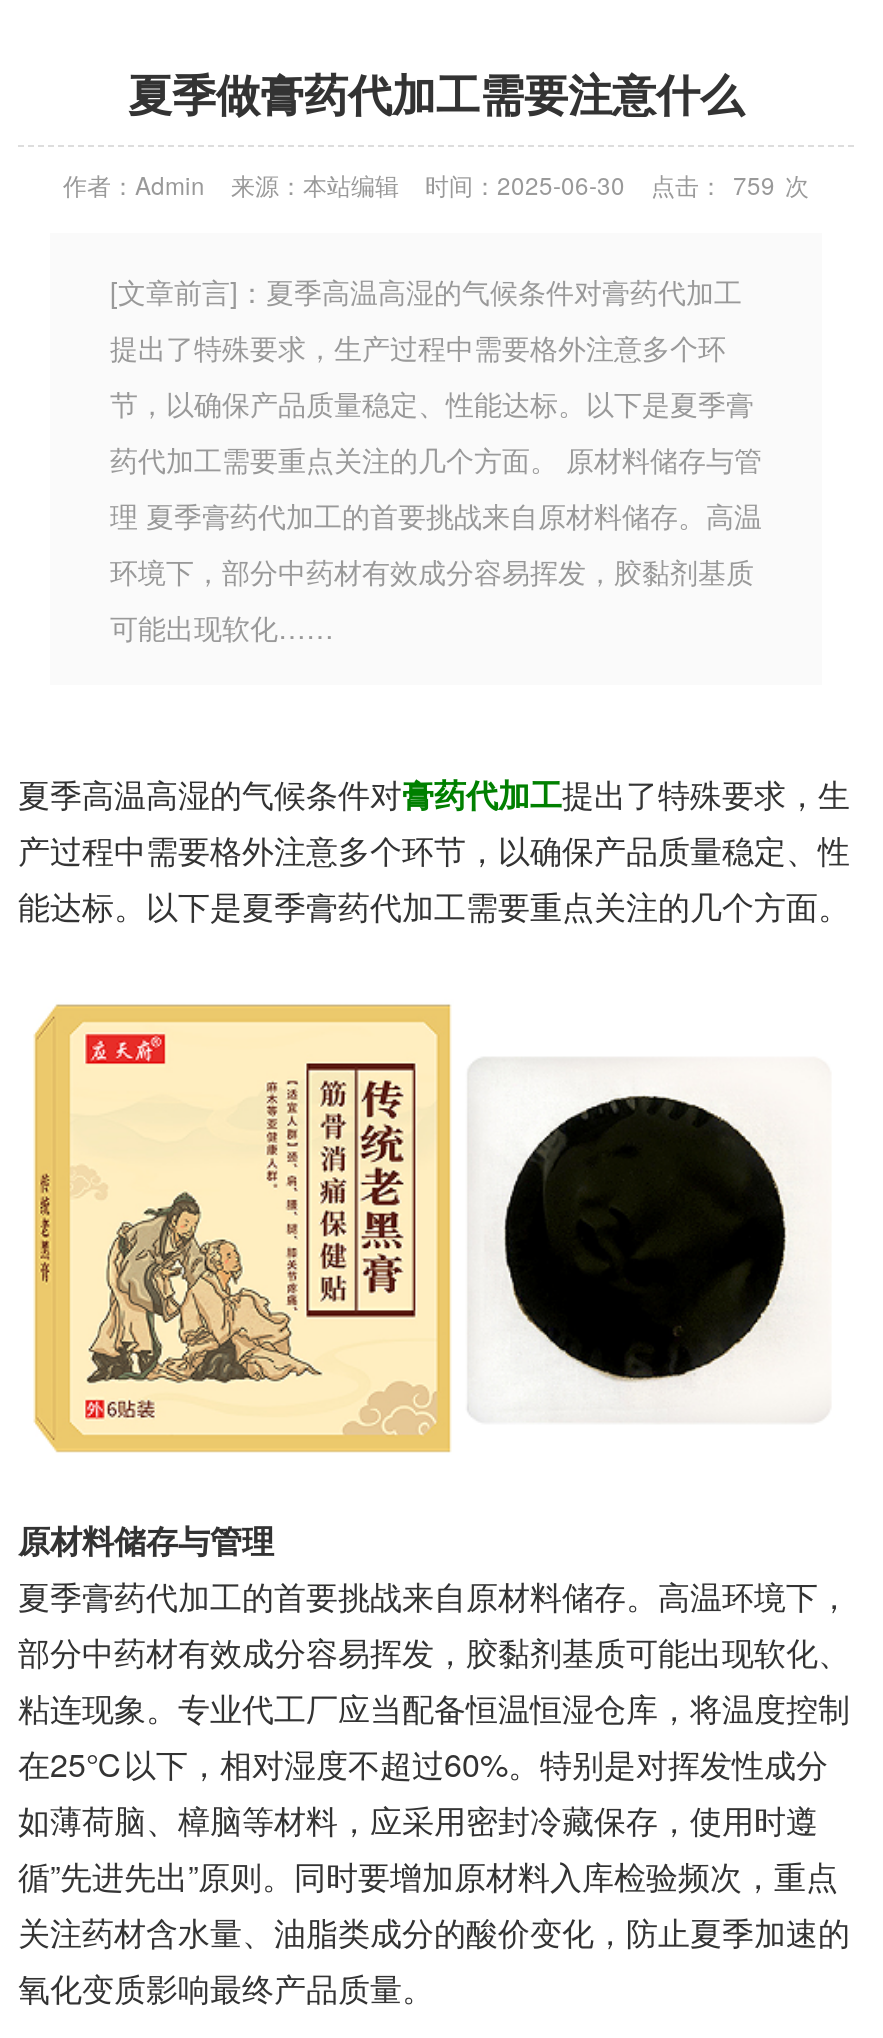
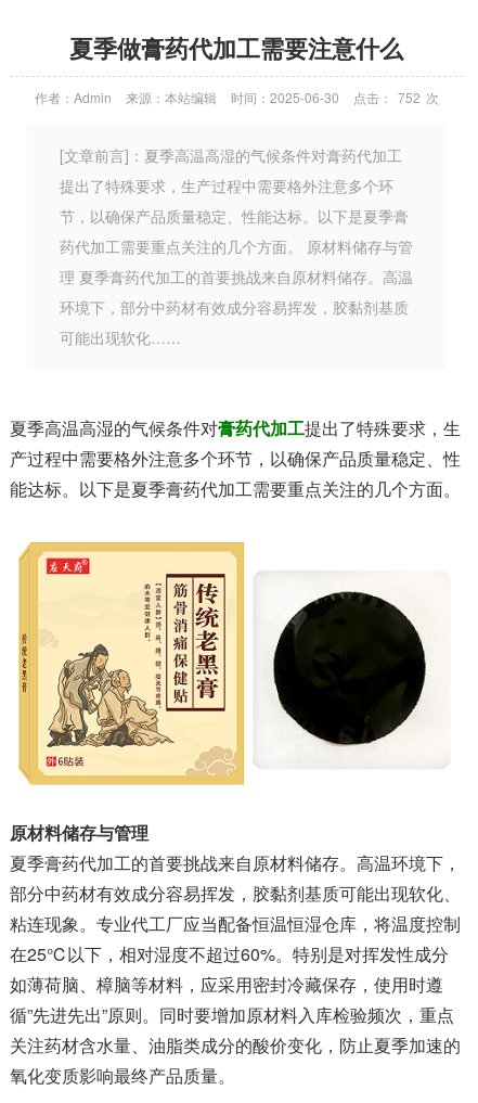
[63,166,809,200] 作者：Admin 来源：本站编辑 时间：2025-06-30 点击： 759 次 -> [34,88,438,106] 作者：Admin 来源：本站编辑 时间：2025-06-30 点击： 752 次

